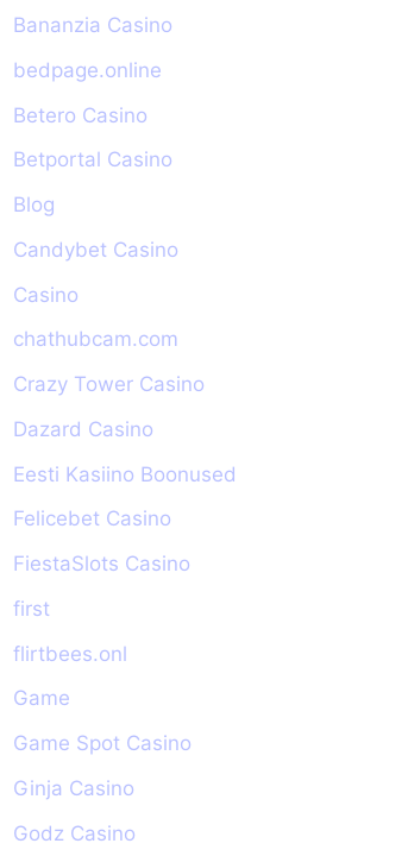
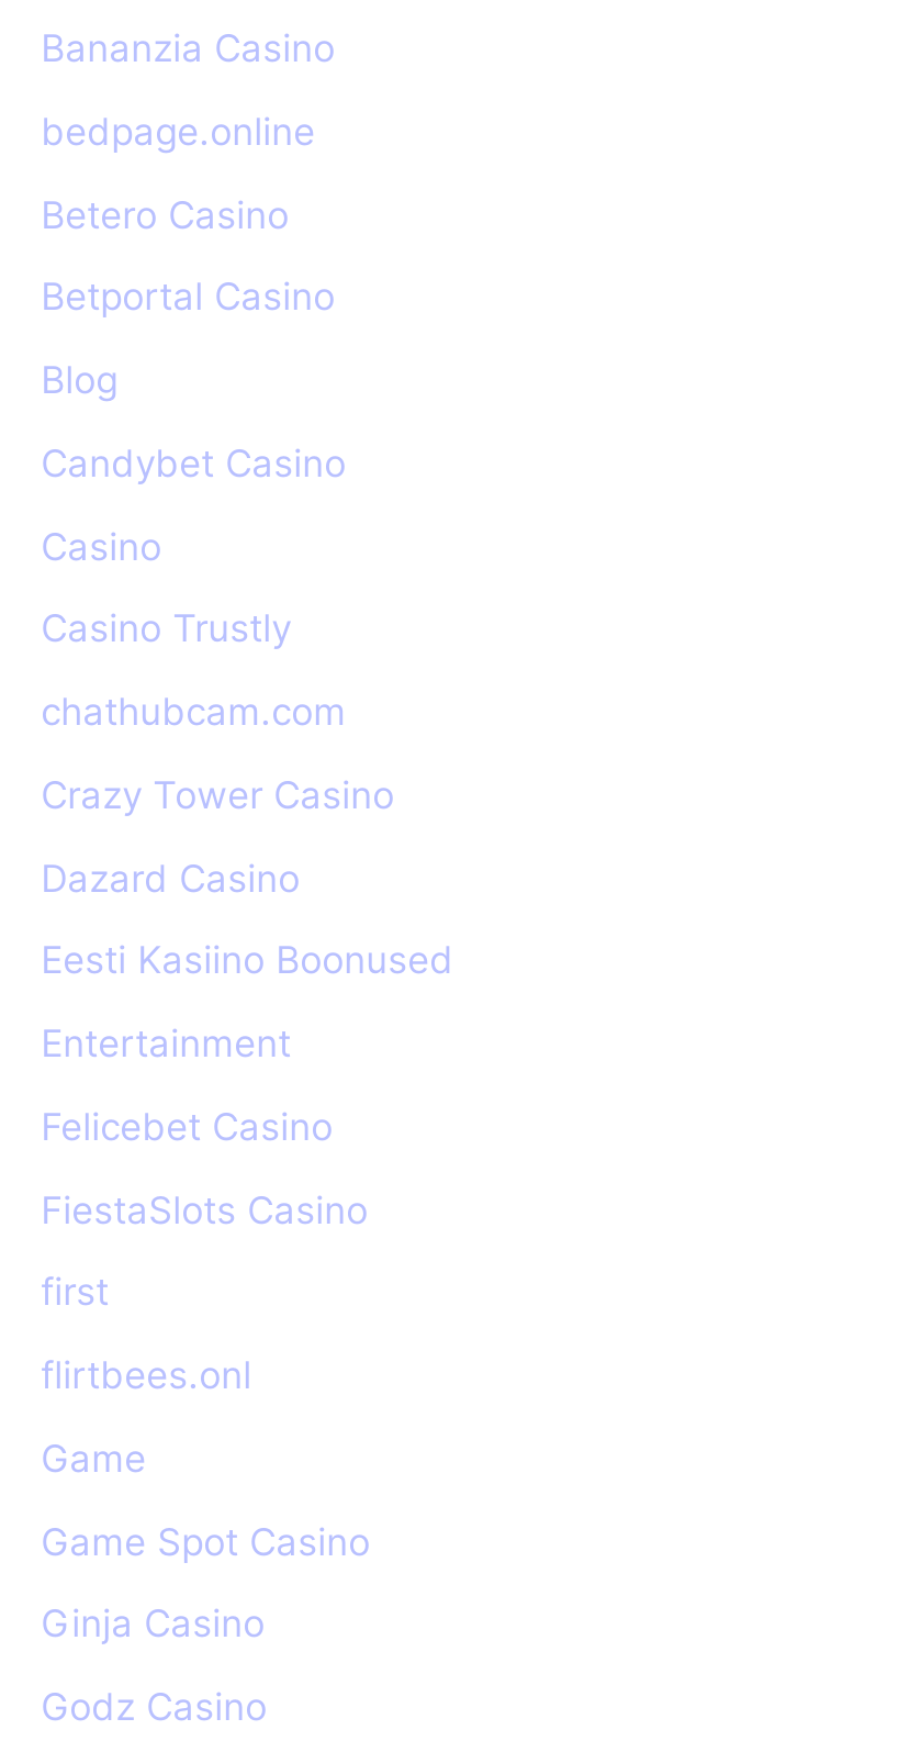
none -> [41,607,291,651] Casino Trustly
none -> [41,1022,291,1066] Entertainment

